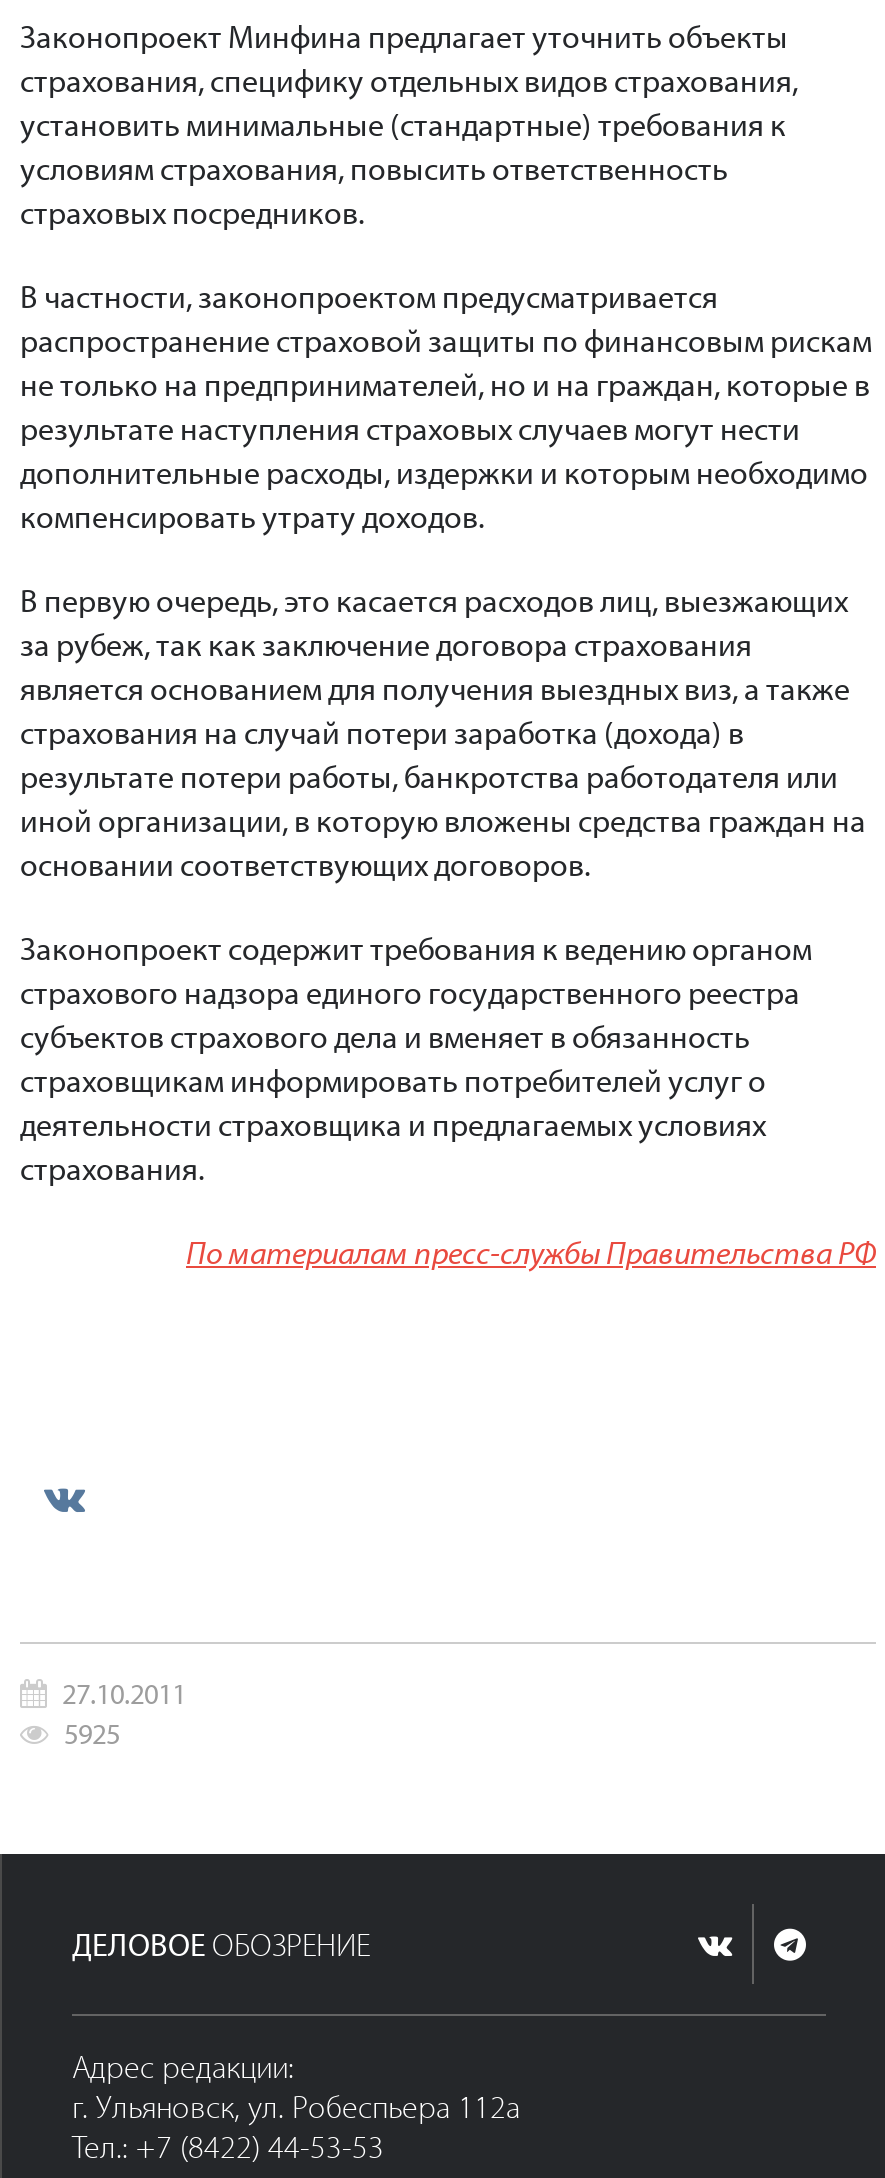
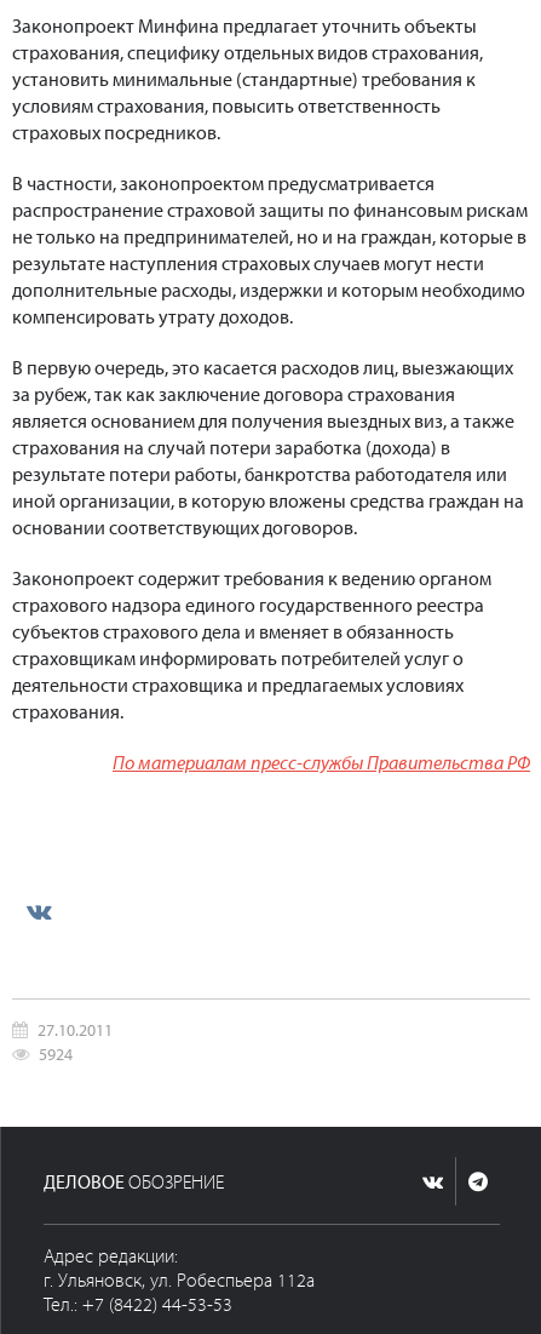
[58,1713,120,1751] 5925 -> [35,1042,73,1065] 5924

